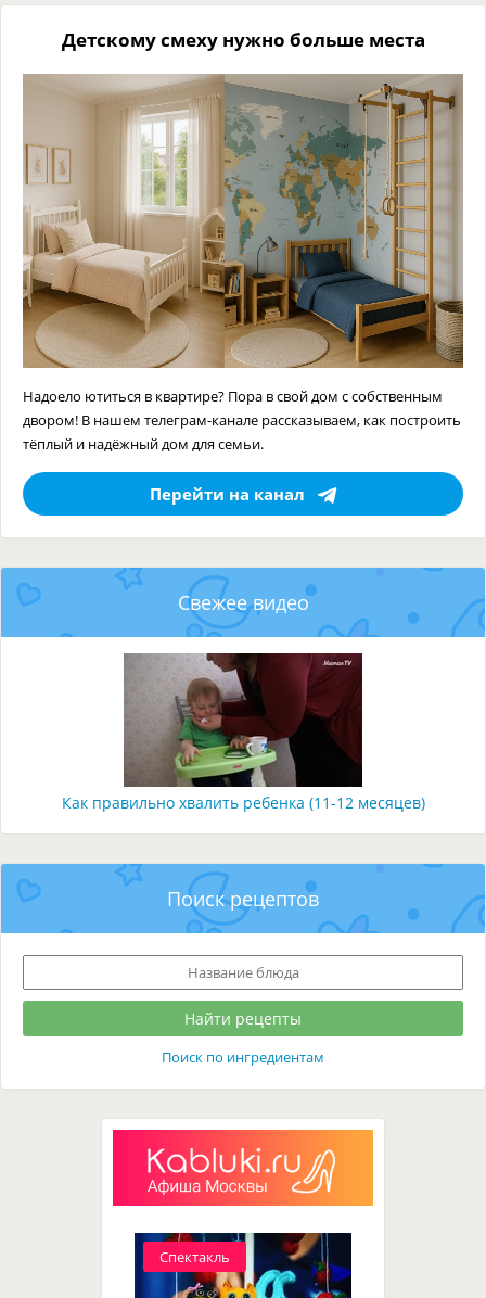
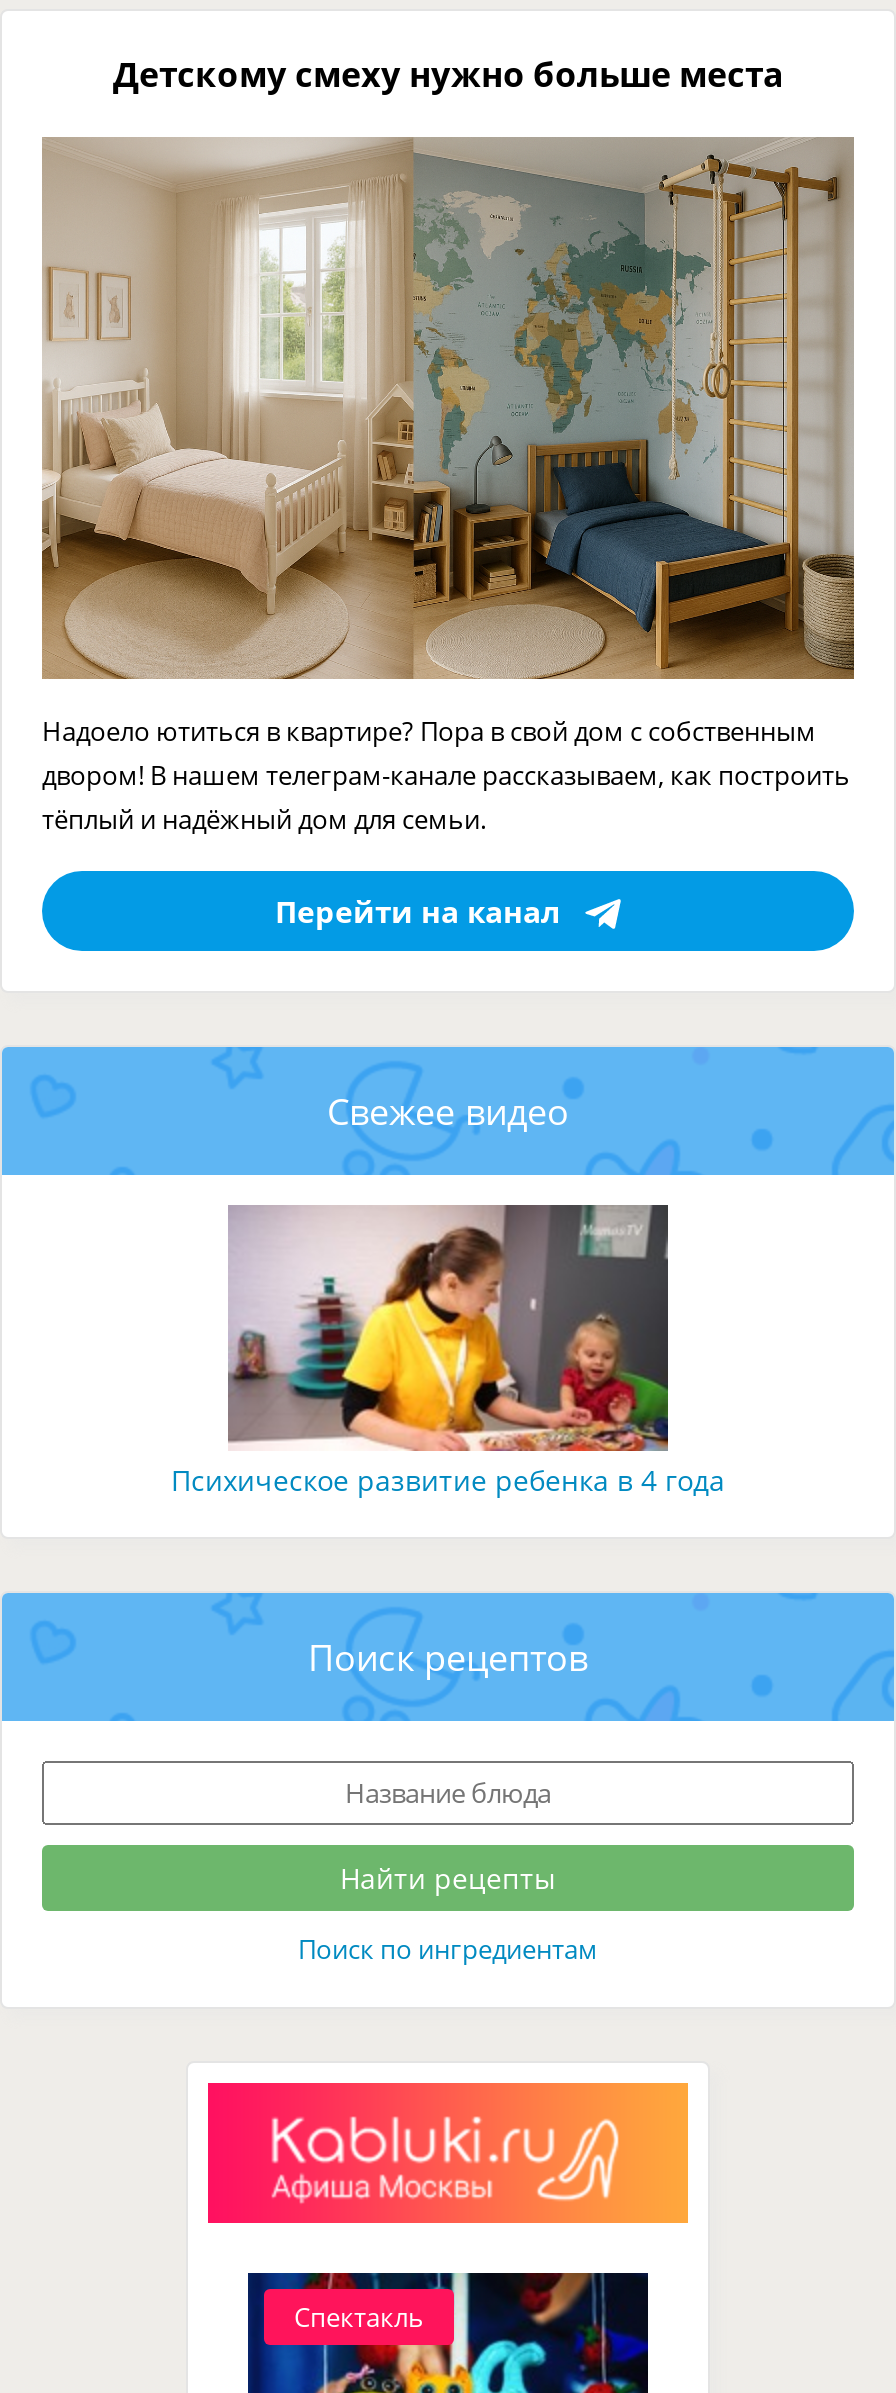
[61,652,425,813] [image] | Как правильно хвалить ребенка (11-12 месяцев) -> [171,1205,725,1499] [image] | Психическое развитие ребенка в 4 года

